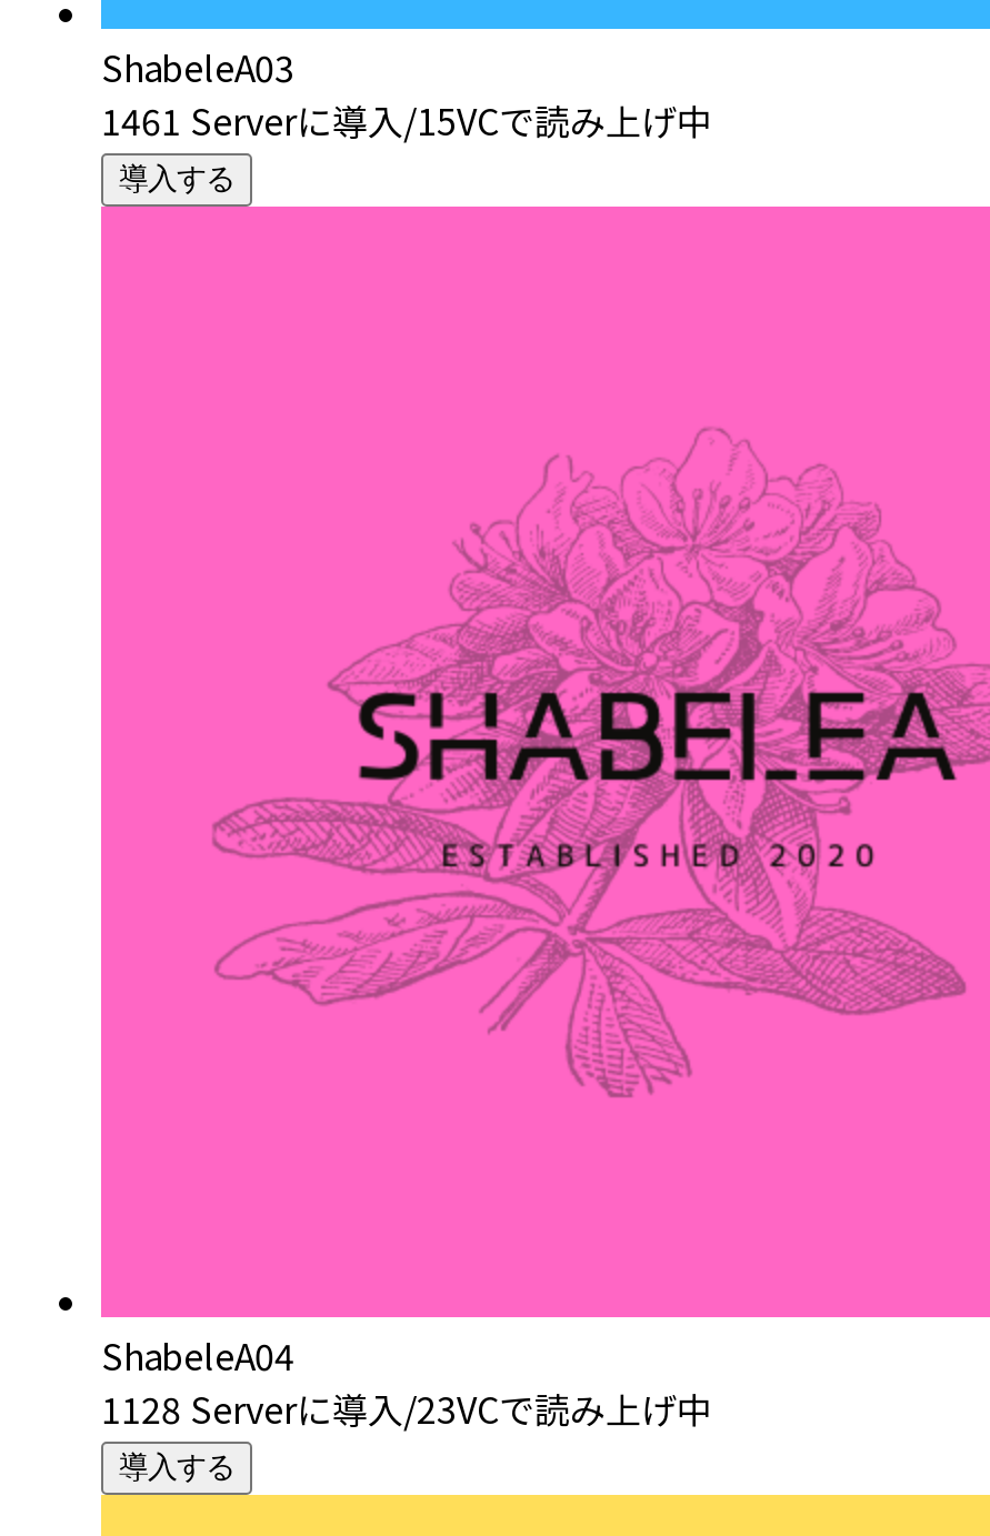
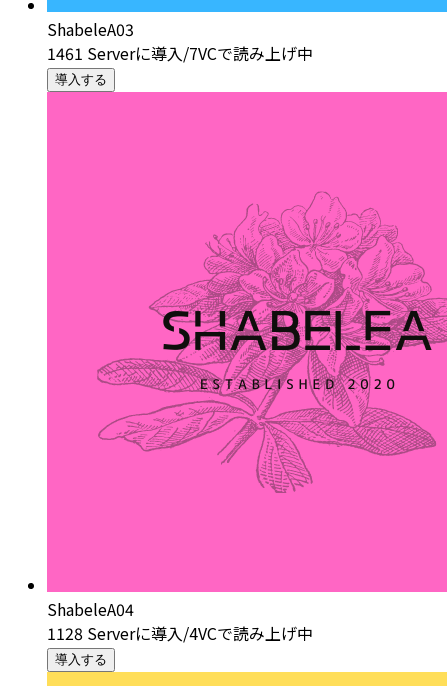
[101,93,712,146] 1461 Serverに導入/15VCで読み上げ中 -> [47,41,313,65] 1461 Serverに導入/7VCで読み上げ中
[101,1381,712,1435] 1128 Serverに導入/23VCで読み上げ中 -> [47,621,313,645] 1128 Serverに導入/4VCで読み上げ中

